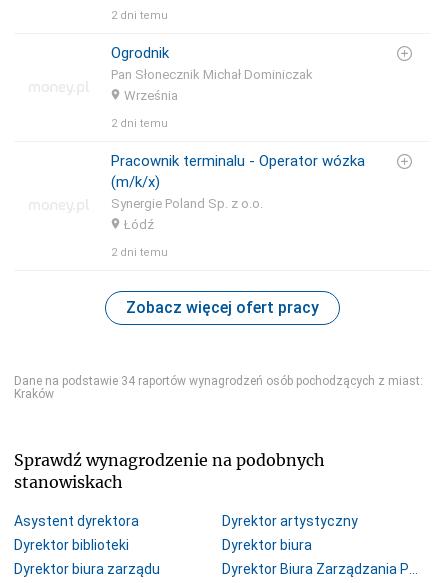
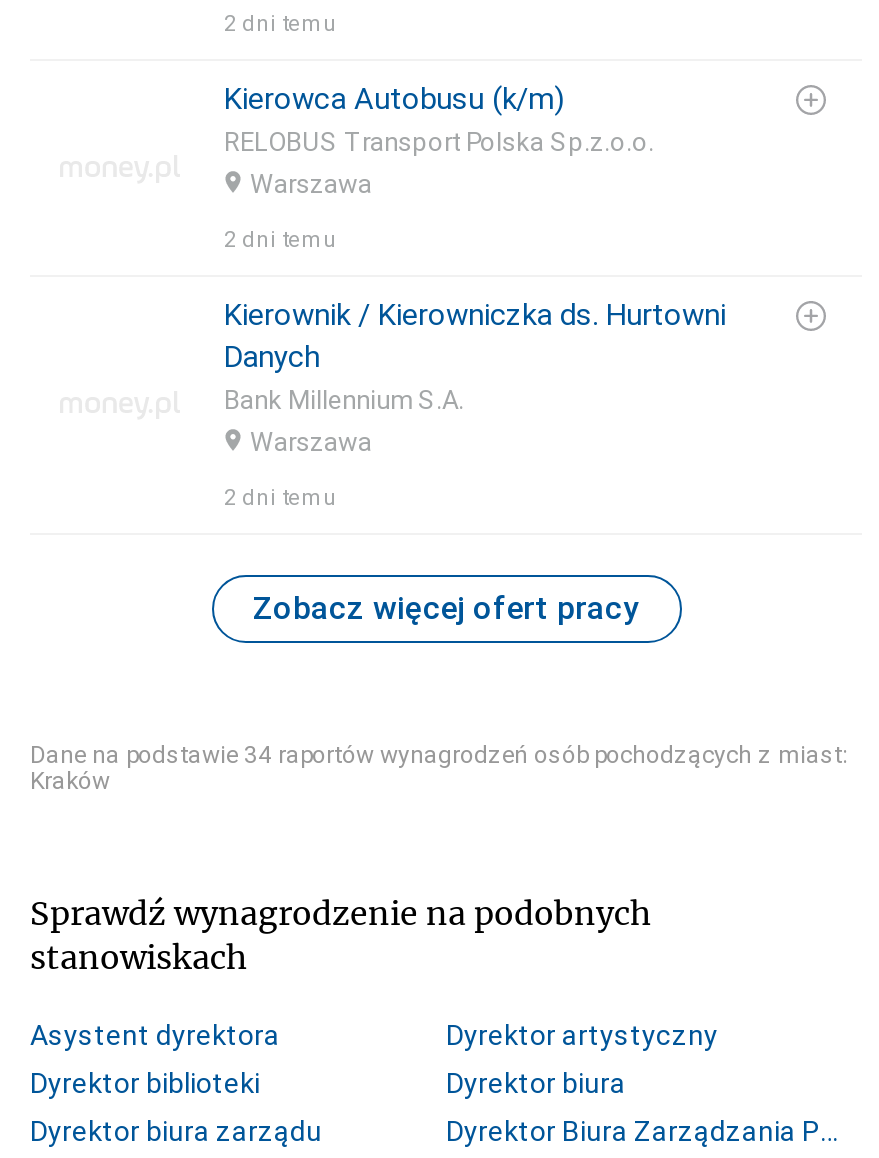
[111,44,313,103] Ogrodnik | Pan Słonecznik Michał Dominiczak | Września -> [224,81,654,199] Kierowca Autobusu (k/m) | RELOBUS Transport Polska Sp.z.o.o. | Warszawa
[111,152,365,232] Pracownik terminalu - Operator wózka | (m/k/x) | Synergie Poland Sp. z o.o. | Łódź -> [224,297,726,457] Kierownik / Kierowniczka ds. Hurtowni | Danych | Bank Millennium S.A. | Warszawa

